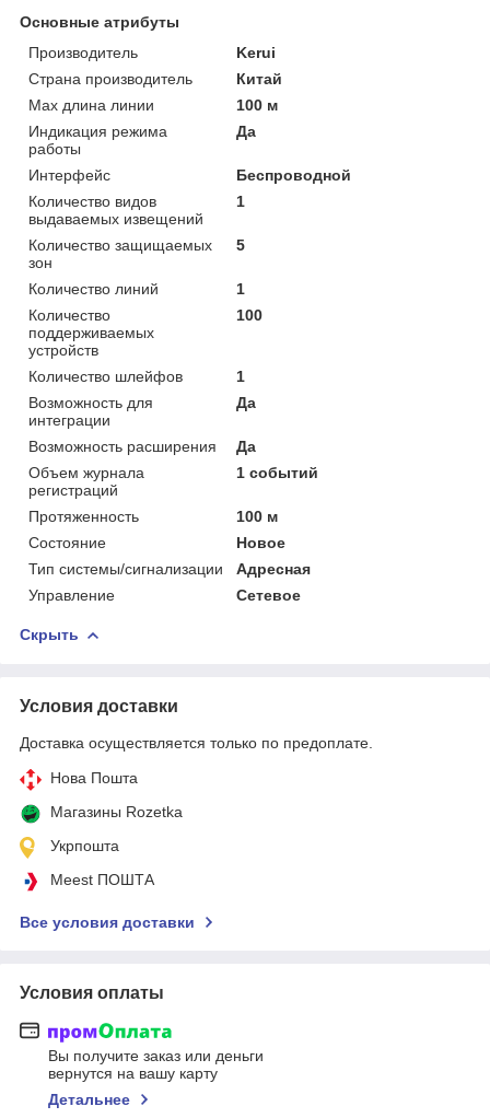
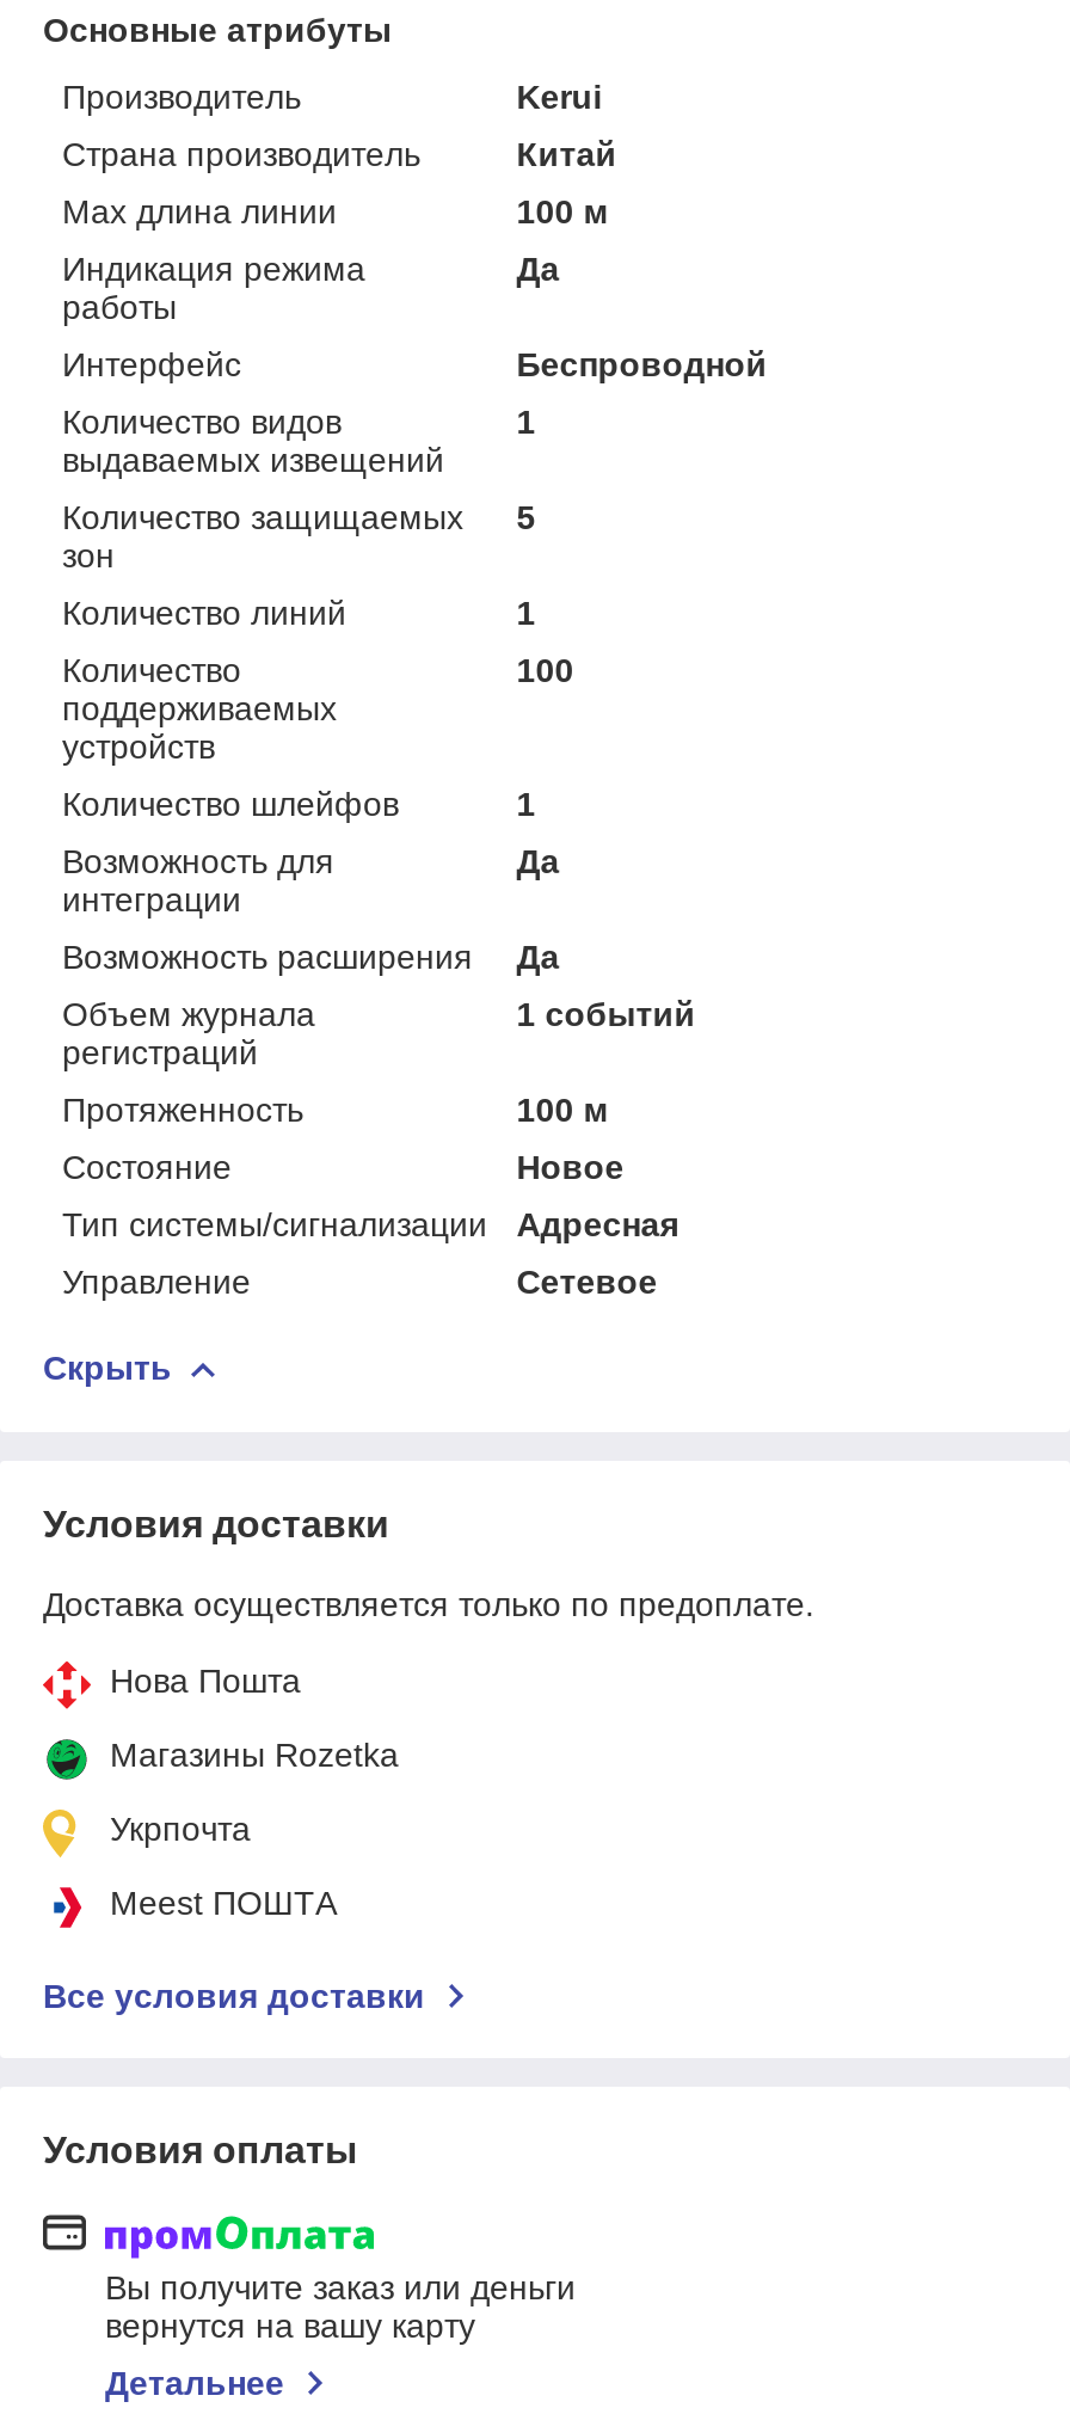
[50,837,119,854] Укрпошта -> [110,1810,251,1848] Укрпочта

